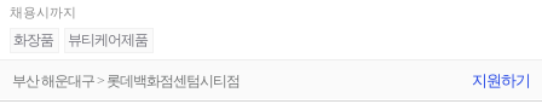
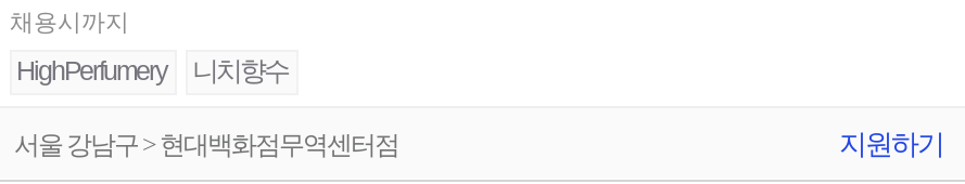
[13,31,148,48] 화장품 | 뷰티케어제품 -> [16,56,288,87] HighPerfumery | 니치향수
[12,73,240,89] 부산 해운대구 > 롯데백화점센텀시티점 -> [14,130,398,160] 서울 강남구 > 현대백화점무역센터점

